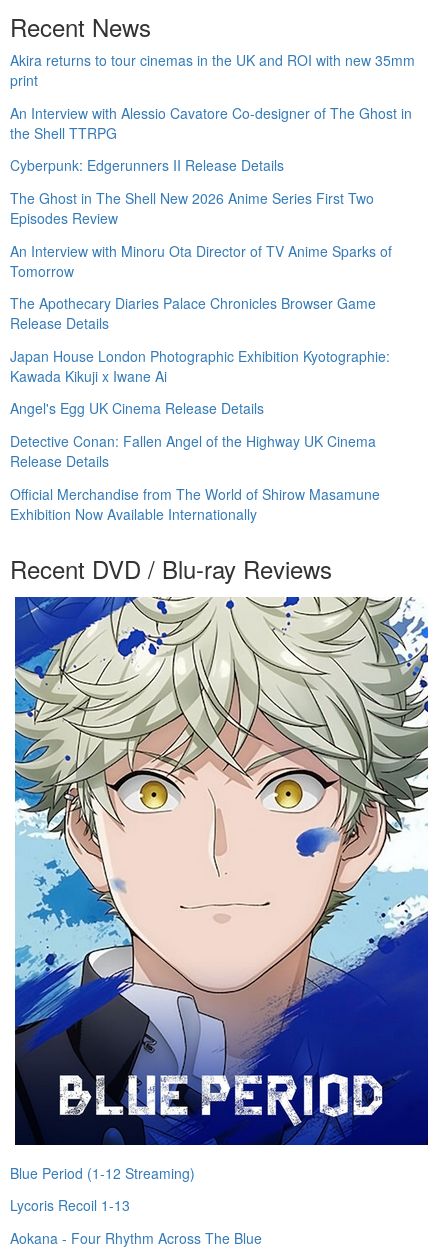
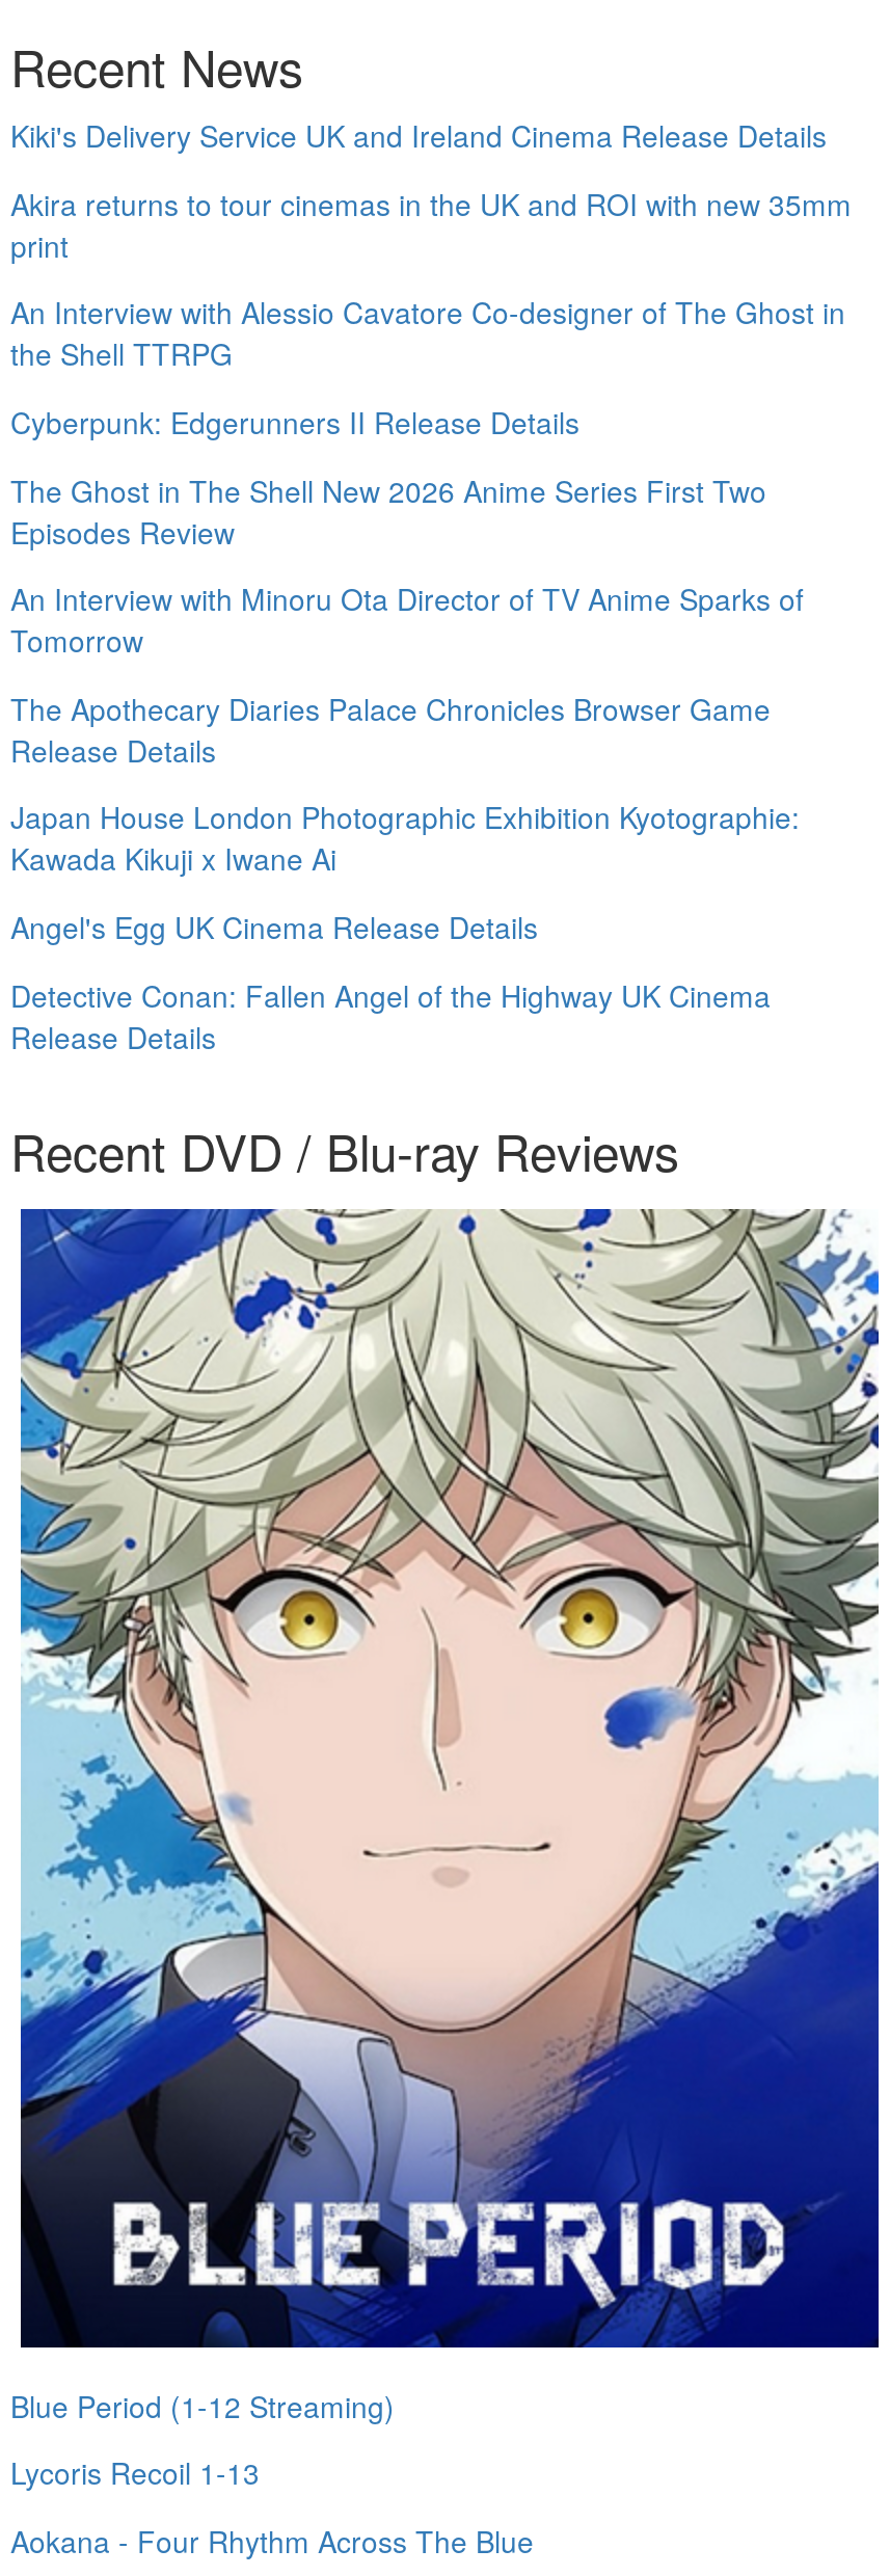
none -> [10,115,827,156] Kiki's Delivery Service UK and Ireland Cinema Release Details
moved [10,50,415,471] -> [10,182,852,1056]: Akira returns to tour cinemas in the UK and ROI with new 35mm | print | An Interview with Alessio Cavatore Co-designer of The Ghost in | ... | Detective Conan: Fallen Angel of the Highway UK Cinema | Release Details
[10,483,380,523] Official Merchandise from The World of Shirow Masamune | Exhibition Now Available Internationally -> none

